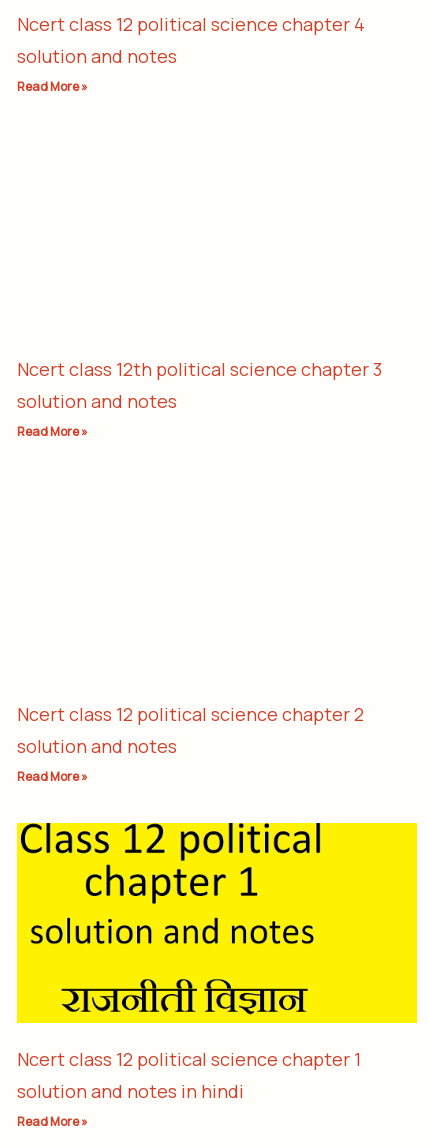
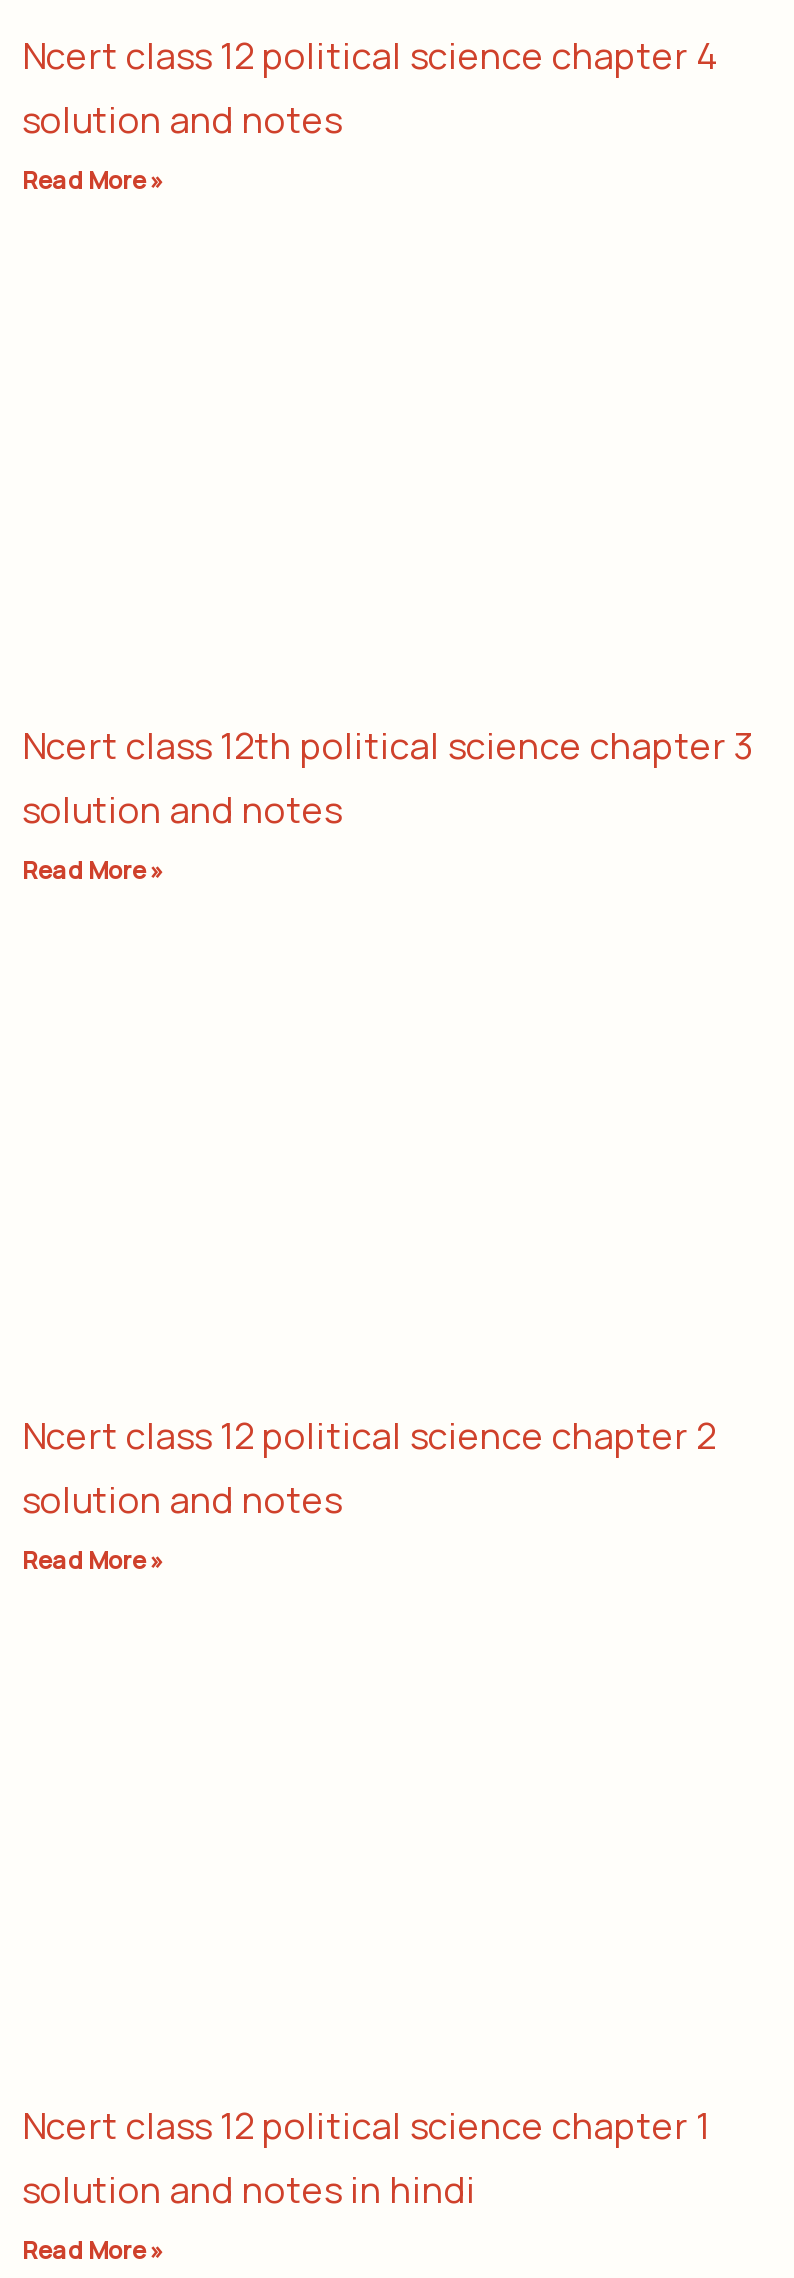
[16,822,418,1024] [image] -> none

